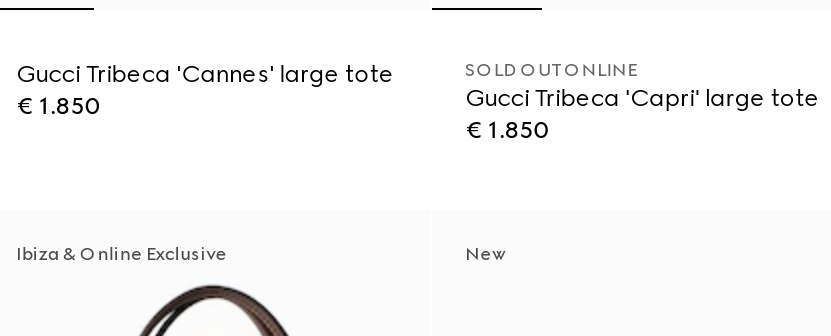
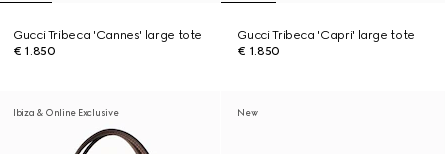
[465,58,637,80] SOLD OUT ONLINE -> none

